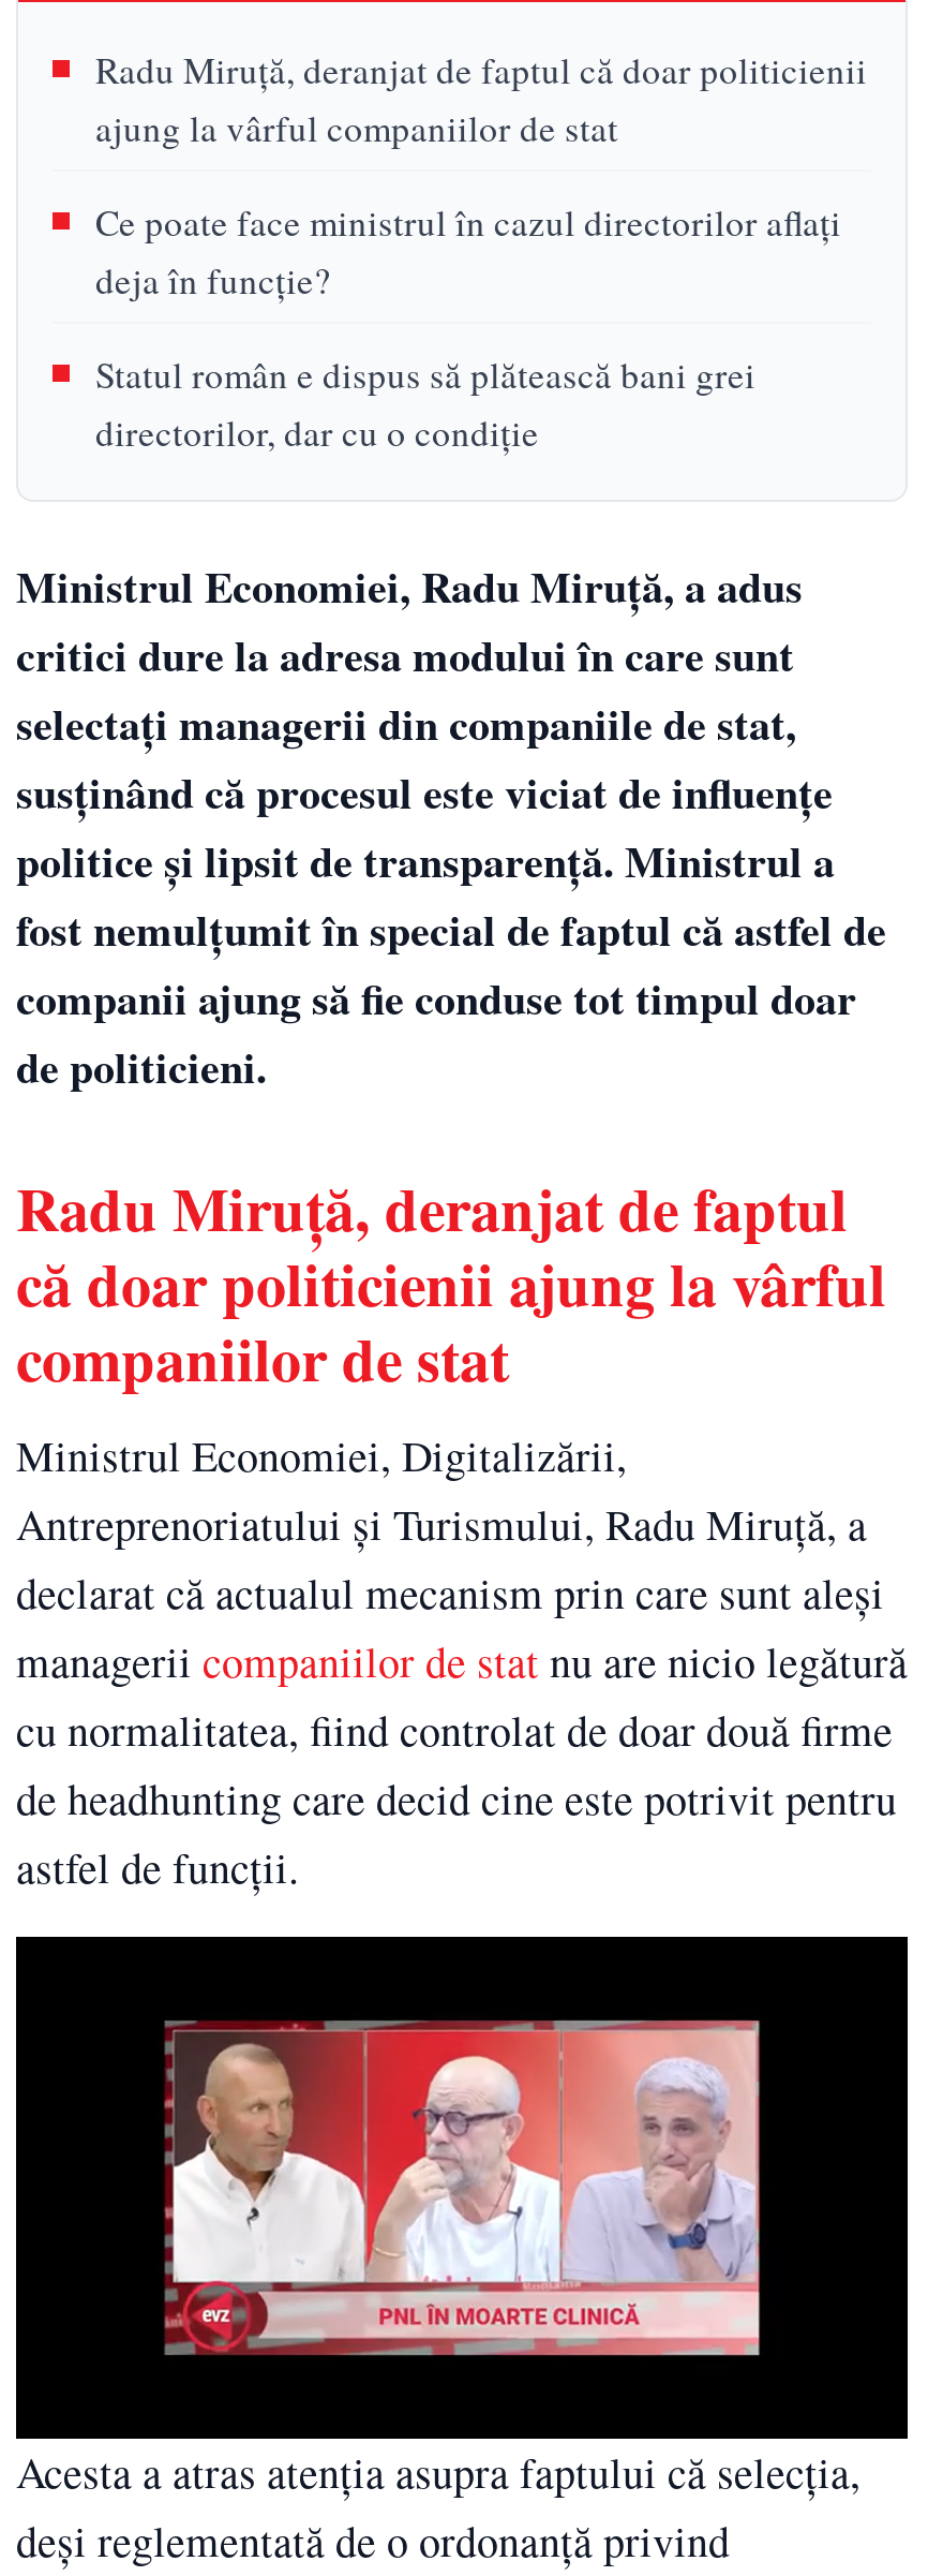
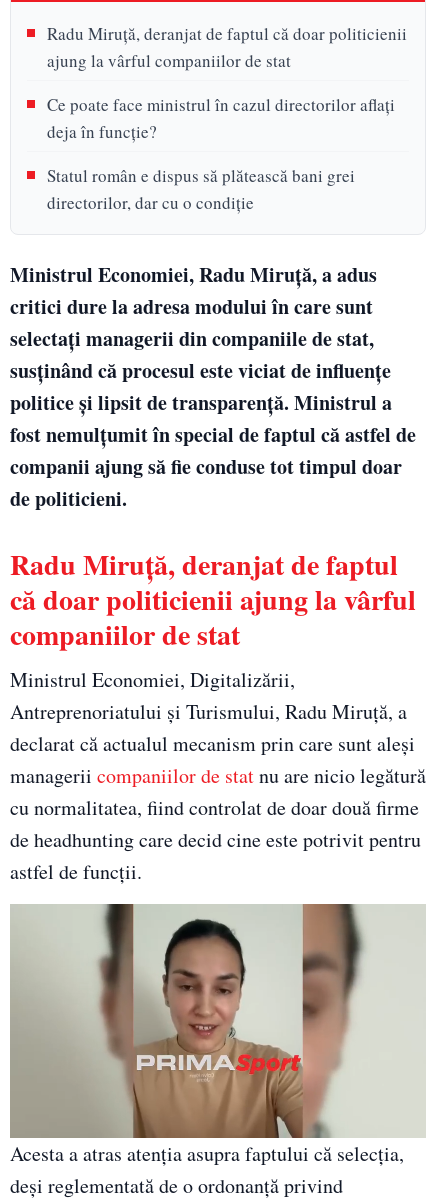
[14,1935,910,2441] [image] -> [10,903,426,1138] [image]

